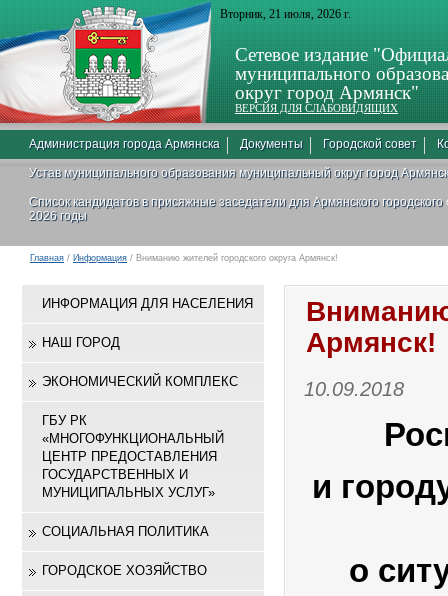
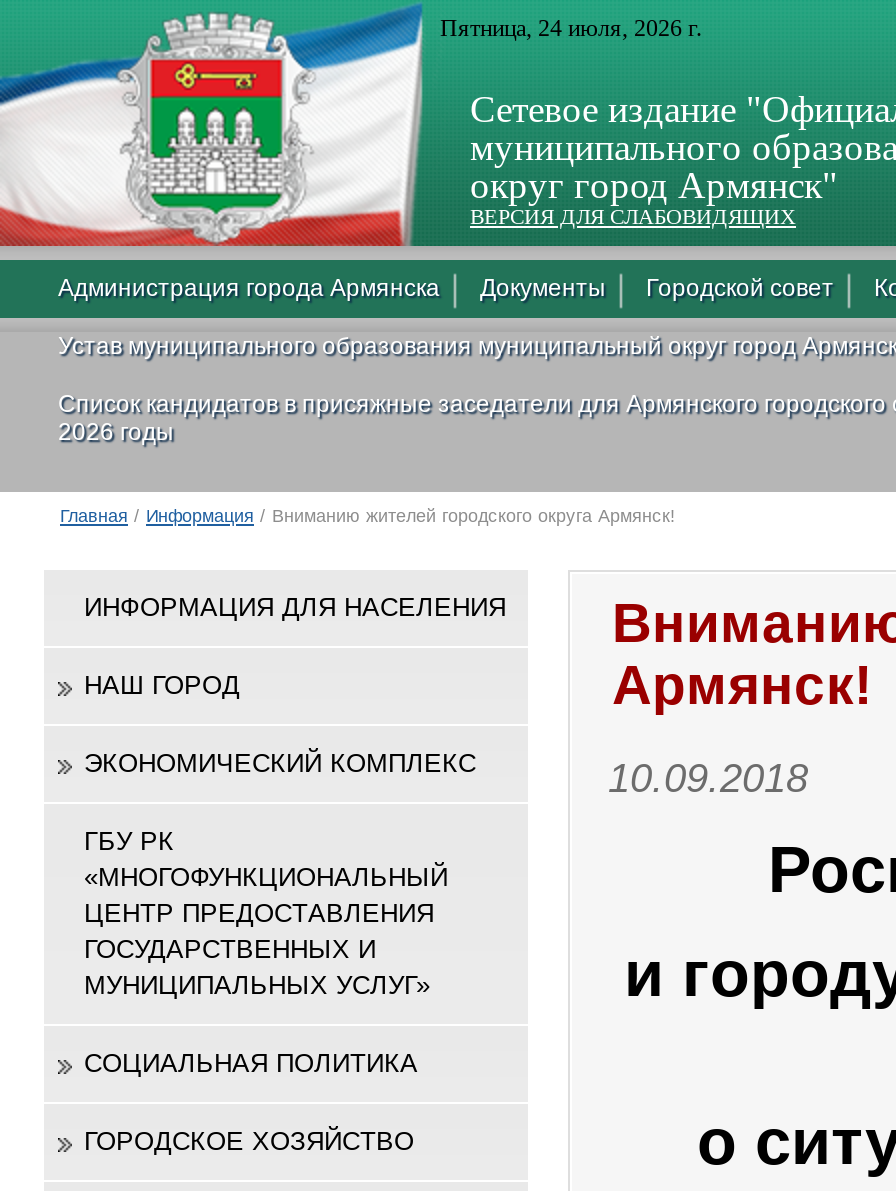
[220,7,351,21] Вторник, 21 июля, 2026 г. -> [440,14,702,42] Пятница, 24 июля, 2026 г.

